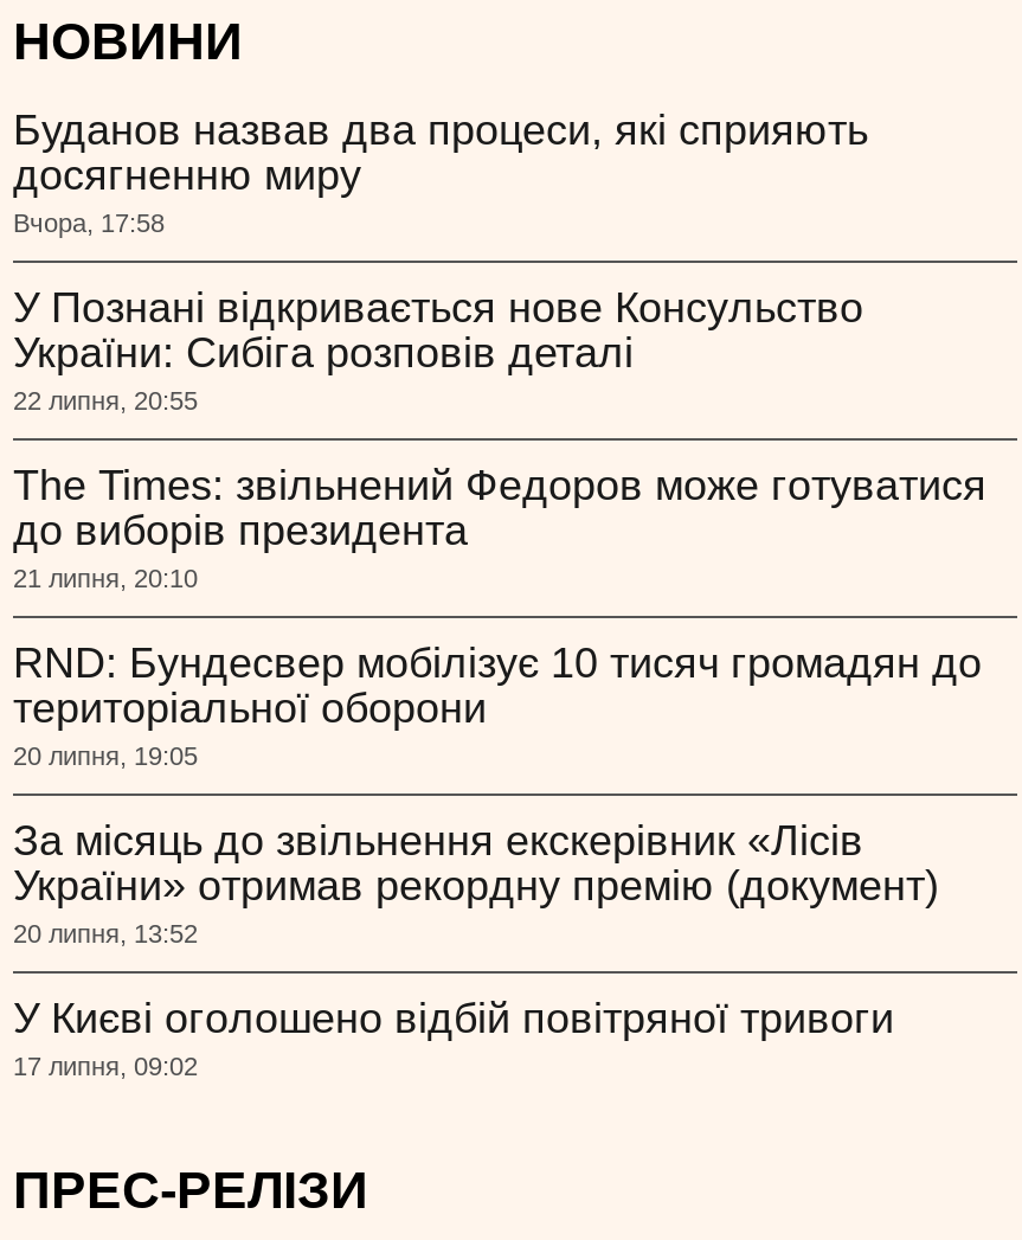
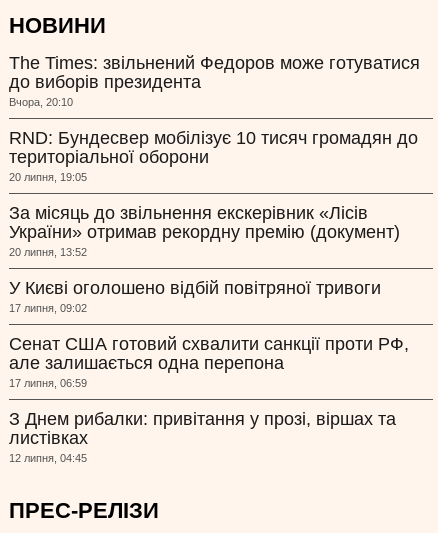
[13,108,868,416] Буданов назвав два процеси, які сприяють | досягненню миру | Вчора, 17:58 | У Познані відкривається нове Консульство | України: Сибіга розповів деталі | 22 липня, 20:55 -> none
moved [13,463,986,555] -> [9,53,420,92]: The Times: звільнений Федоров може готуватися | до виборів президента
[13,565,198,593] 21 липня, 20:10 -> [9,96,73,108] Вчора, 20:10
moved [13,641,982,1081] -> [9,128,418,314]: RND: Бундесвер мобілізує 10 тисяч громадян до | територіальної оборони | 20 липня, 19:05 | За місяць до звільнення екскерівник «Лісів | України» отримав рекордну премію (документ) | 20 липня, 13:52 | У Києві оголошено відбій повітряної тривоги | 17 липня, 09:02
none -> [9,334,409,464] Сенат США готовий схвалити санкції проти РФ, | але залишається одна перепона | 17 липня, 06:59 | З Днем рибалки: привітання у прозі, віршах та | листівках | 12 липня, 04:45

